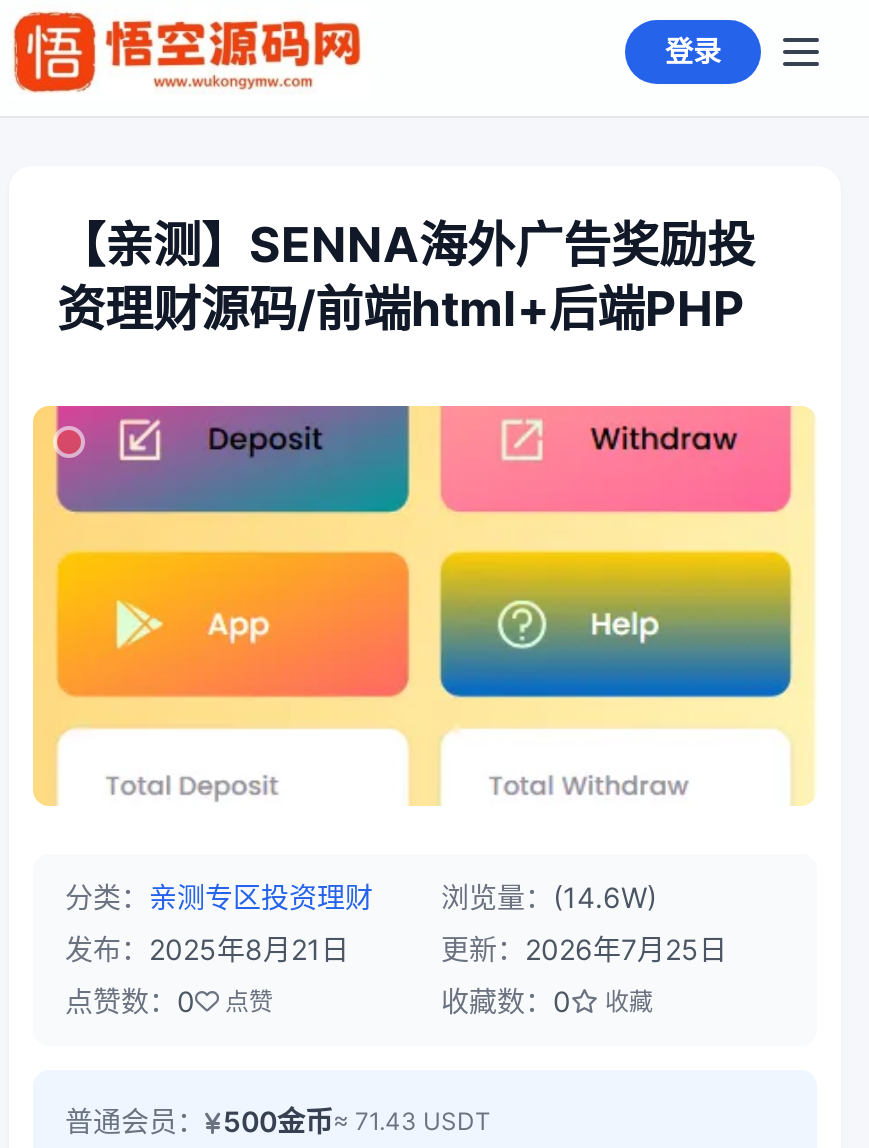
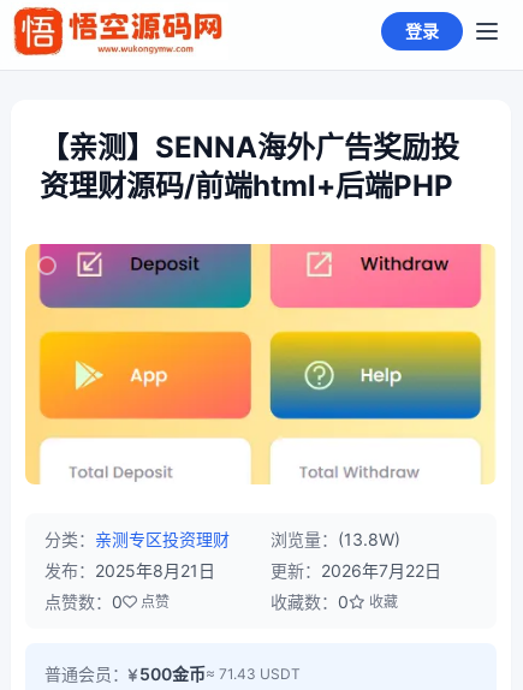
[65,880,657,914] 分类：亲测专区投资理财 浏览量：(14.6W) -> [44,529,400,549] 分类：亲测专区投资理财 浏览量：(13.8W)
[441,932,727,966] 更新：2026年7月25日 -> [271,560,441,581] 更新：2026年7月22日

